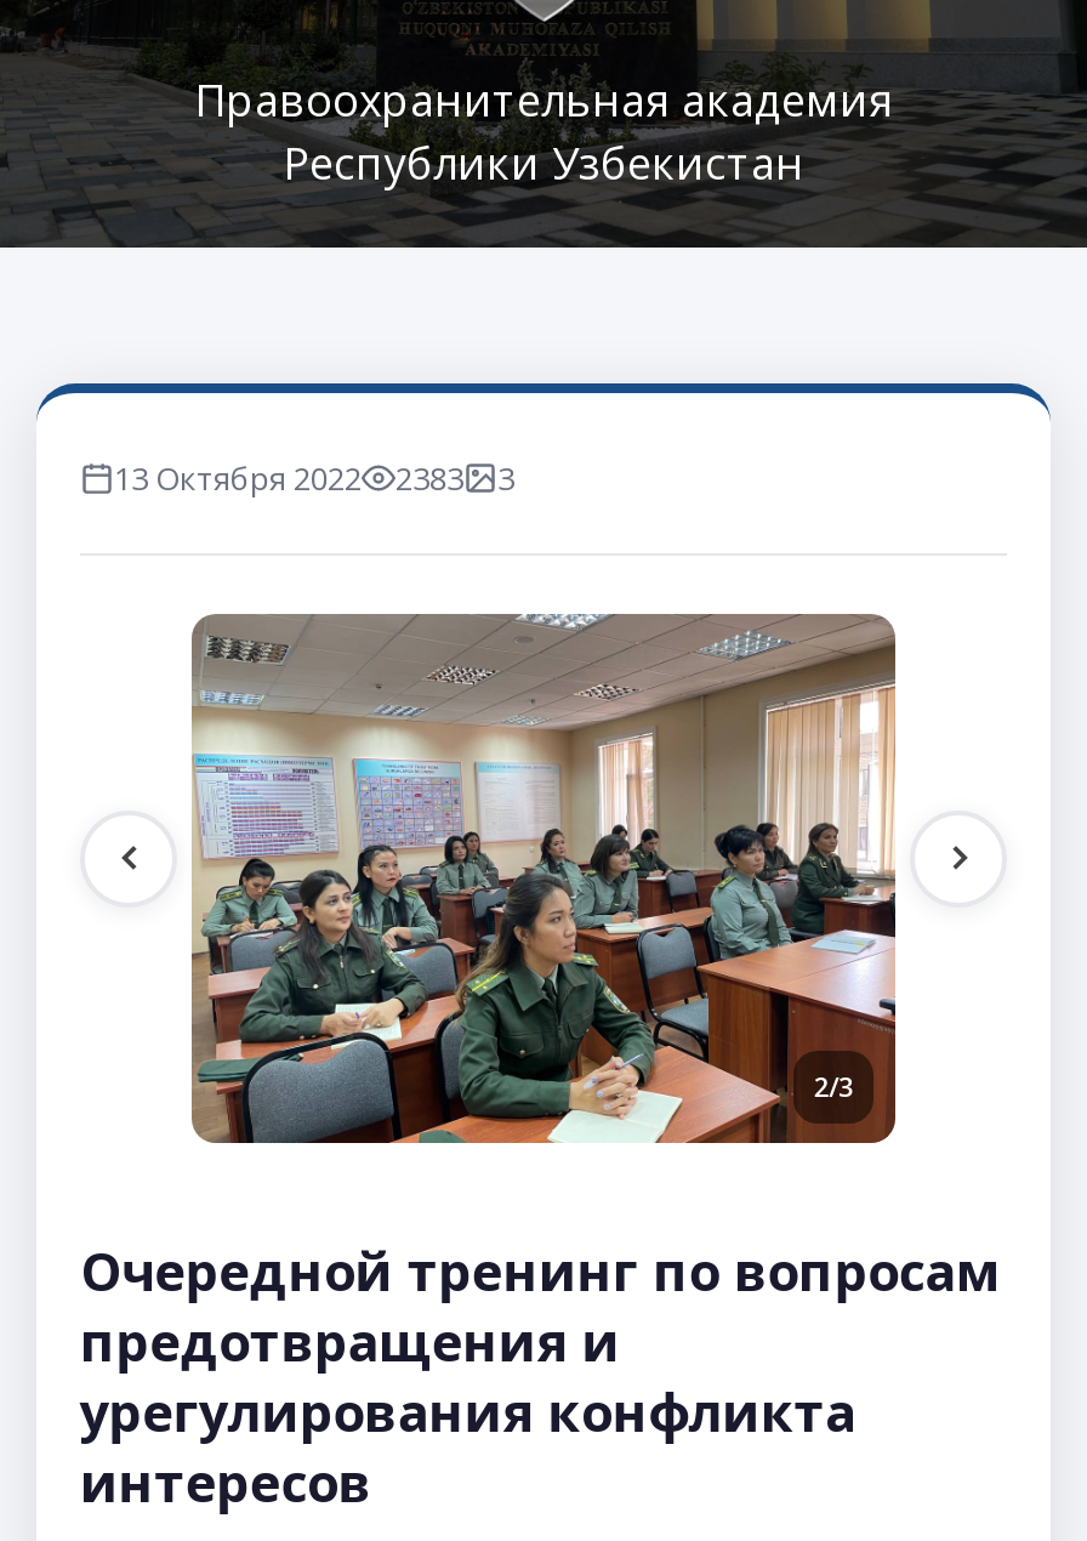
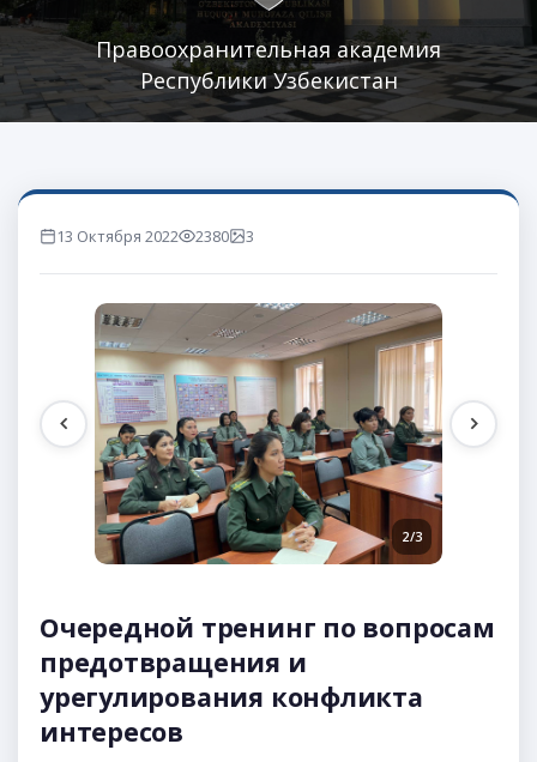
[114,456,514,500] 13 Октября 2022 2383 3 -> [56,225,254,247] 13 Октября 2022 2380 3

